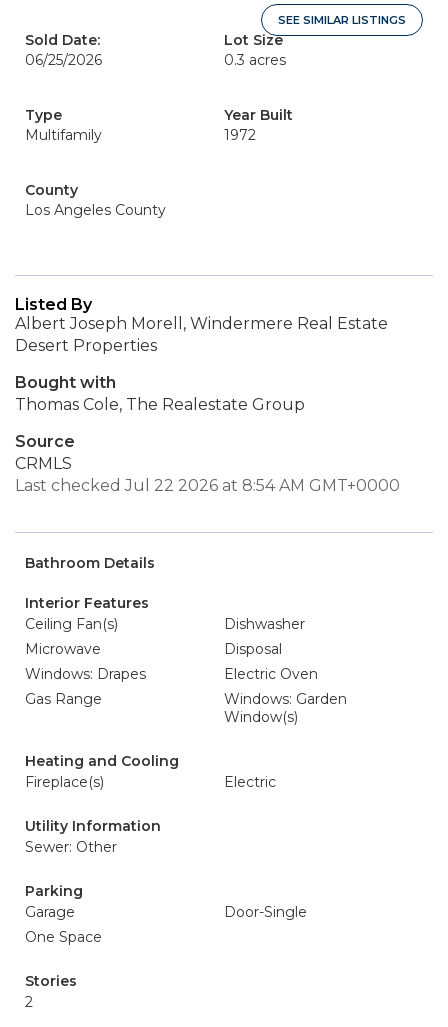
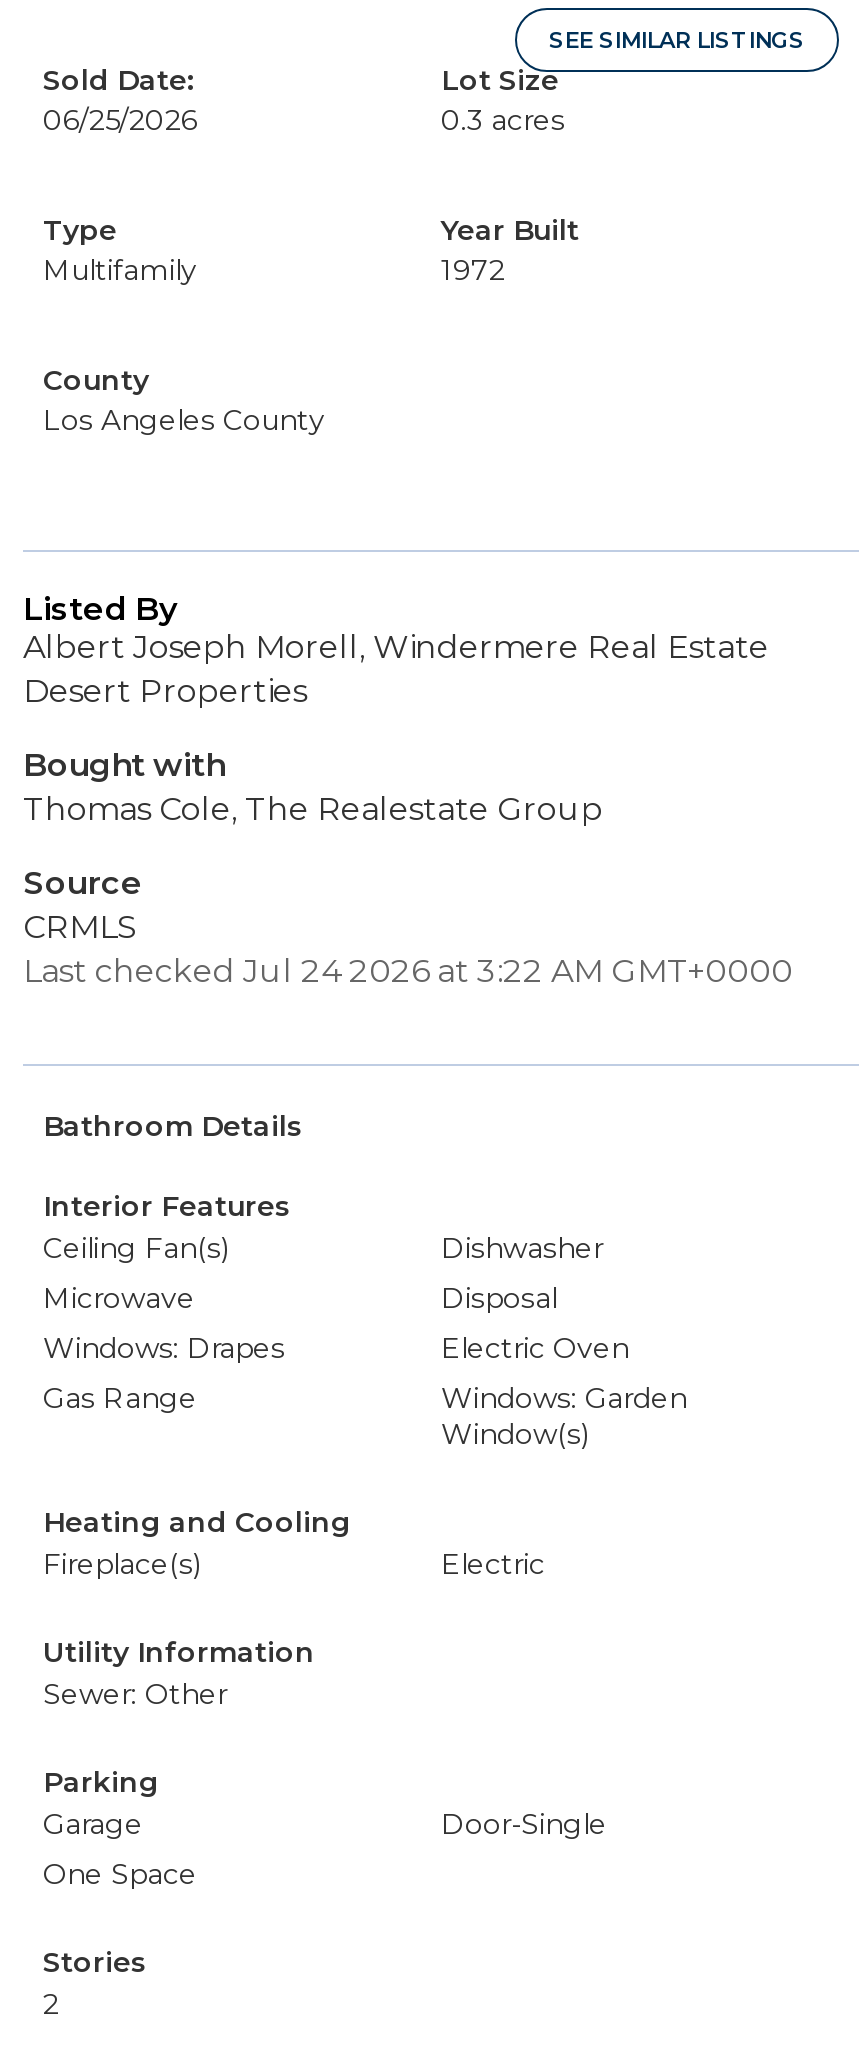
[15,476,400,495] Last checked Jul 22 2026 at 8:54 AM GMT+0000 -> [23,952,793,990] Last checked Jul 24 2026 at 3:22 AM GMT+0000

